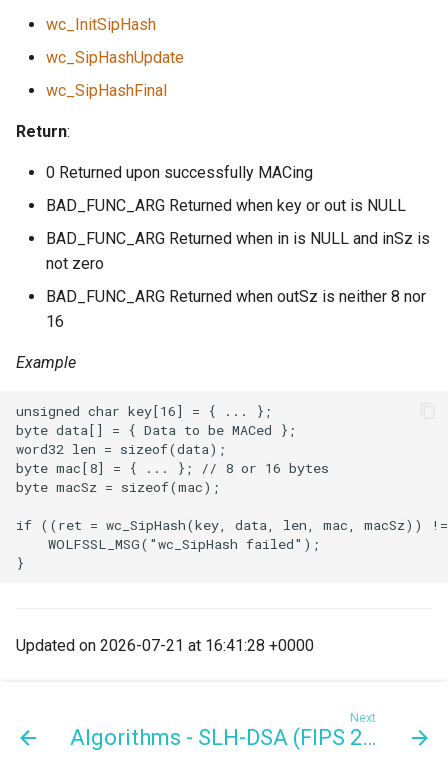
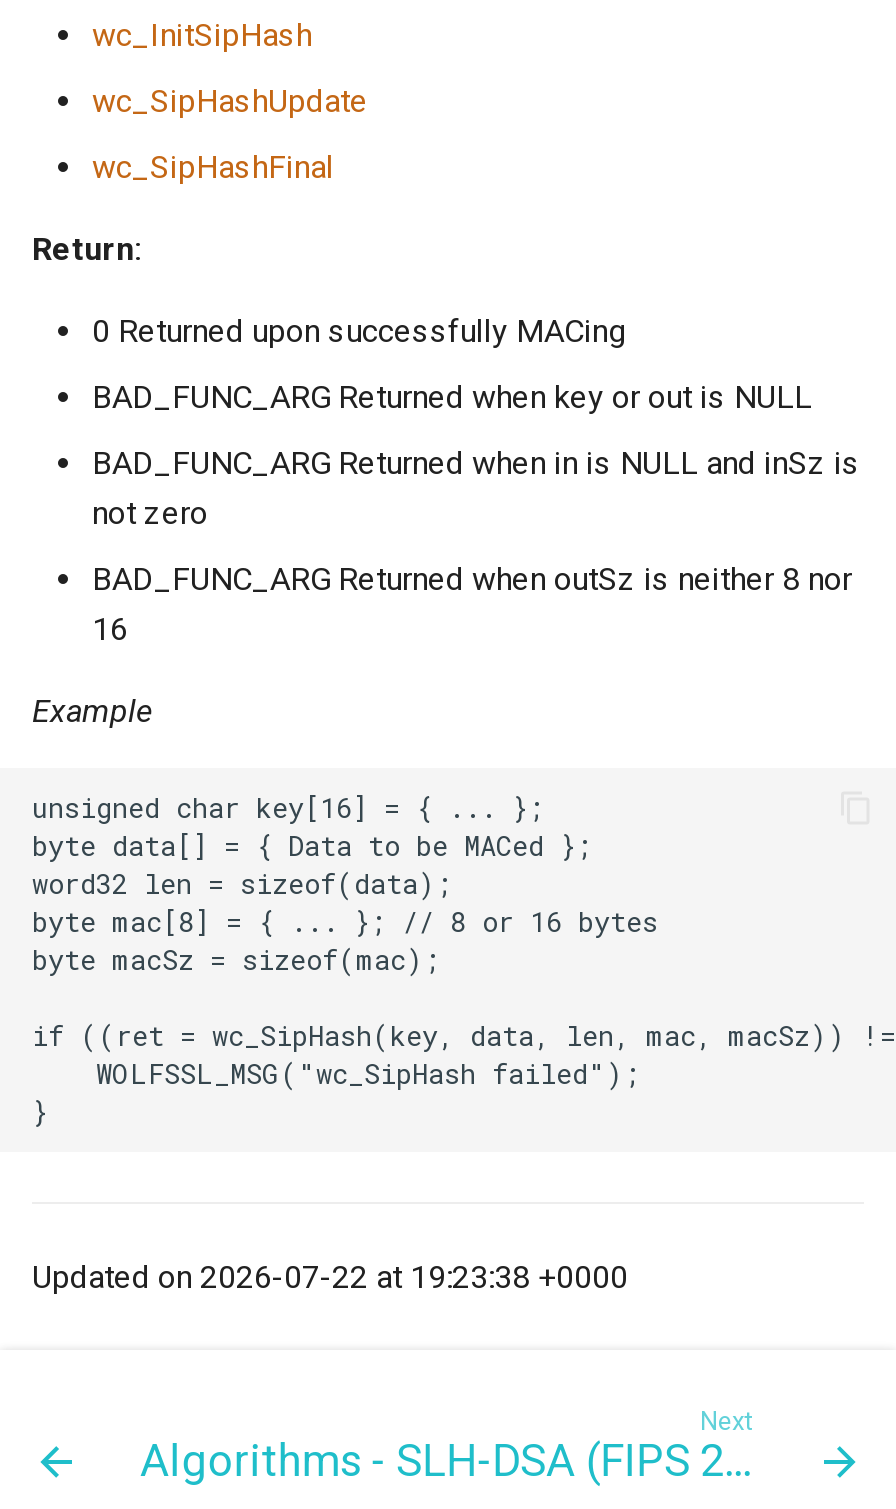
[16,636,314,655] Updated on 2026-07-21 at 16:41:28 +0000 -> [32,1258,628,1296] Updated on 2026-07-22 at 19:23:38 +0000

